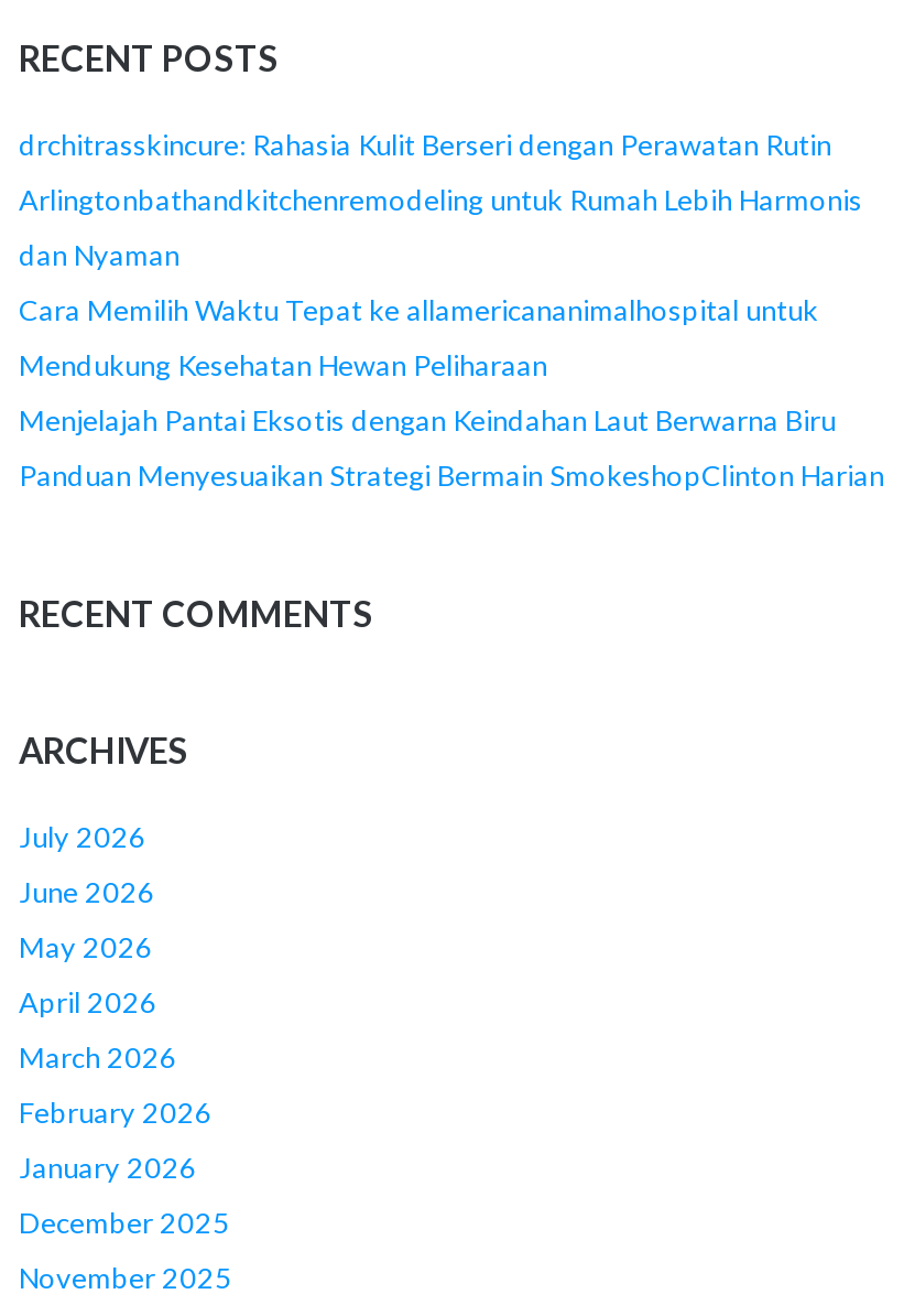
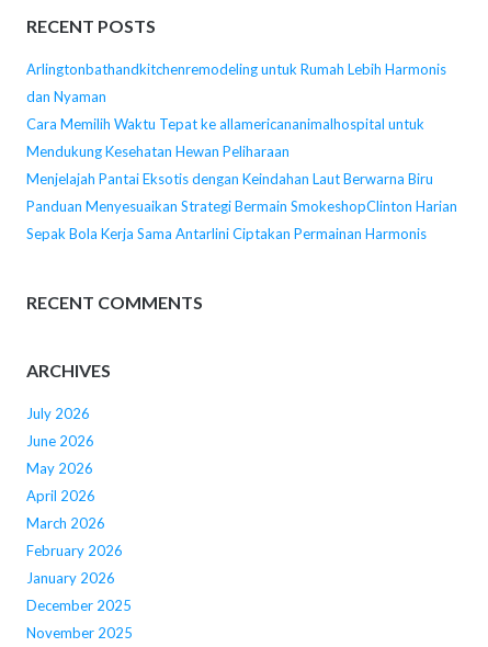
[19,126,831,161] drchitrasskincure: Rahasia Kulit Berseri dengan Perawatan Rutin -> none
moved [19,181,884,492] -> [26,60,457,214]: Arlingtonbathandkitchenremodeling untuk Rumah Lebih Harmonis | dan Nyaman | Cara Memilih Waktu Tepat ke allamericananimalhospital untuk | Mendukung Kesehatan Hewan Peliharaan | Menjelajah Pantai Eksotis dengan Keindahan Laut Berwarna Biru | Panduan Menyesuaikan Strategi Bermain SmokeshopClinton Harian
none -> [26,224,427,242] Sepak Bola Kerja Sama Antarlini Ciptakan Permainan Harmonis

